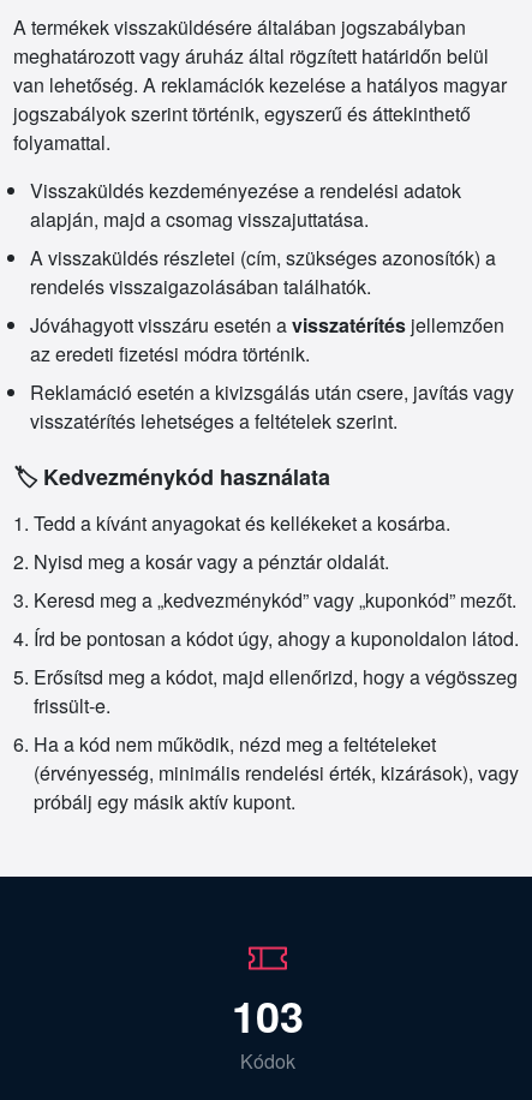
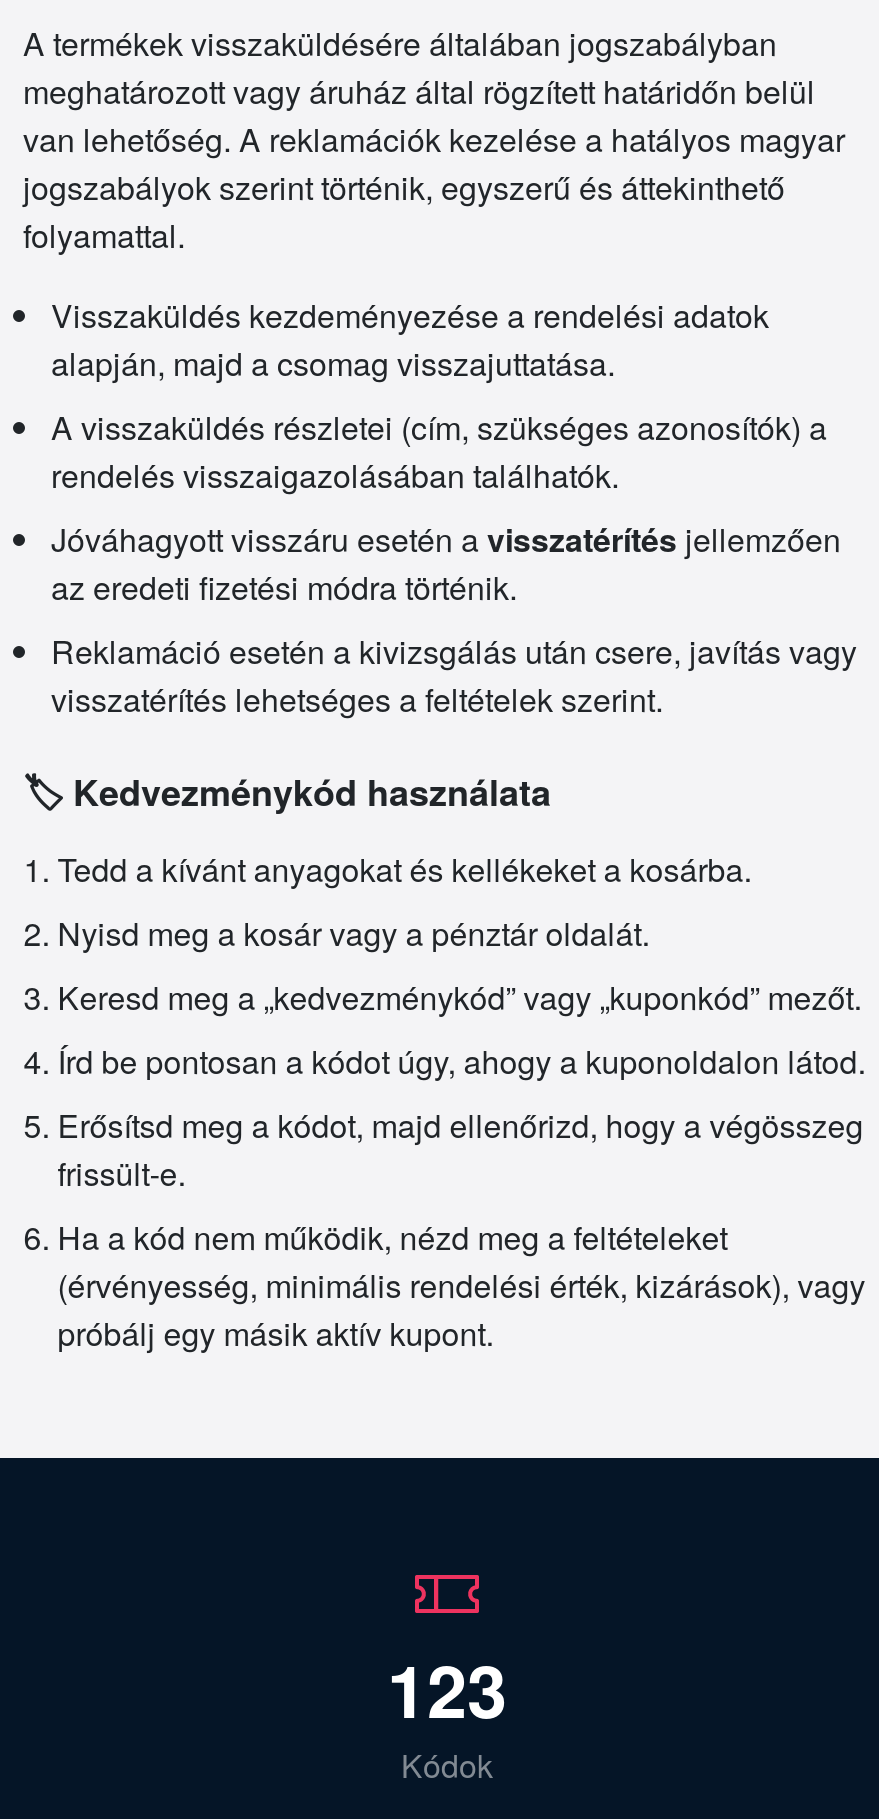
[232,983,304,1045] 103 -> [387,1635,507,1739] 123

